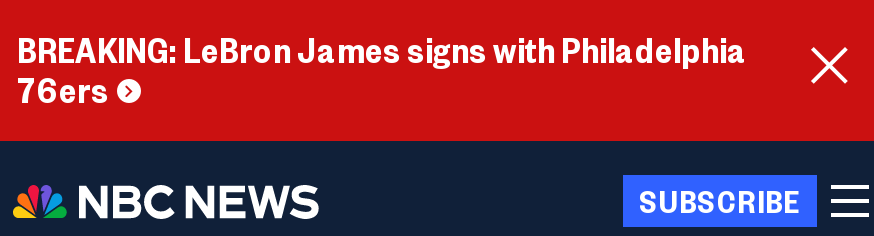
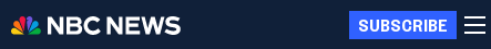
[17,25,747,111] BREAKING: LeBron James signs with Philadelphia | 76ers -> none

